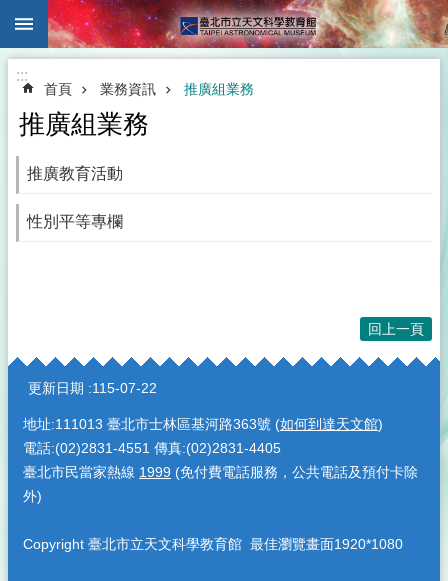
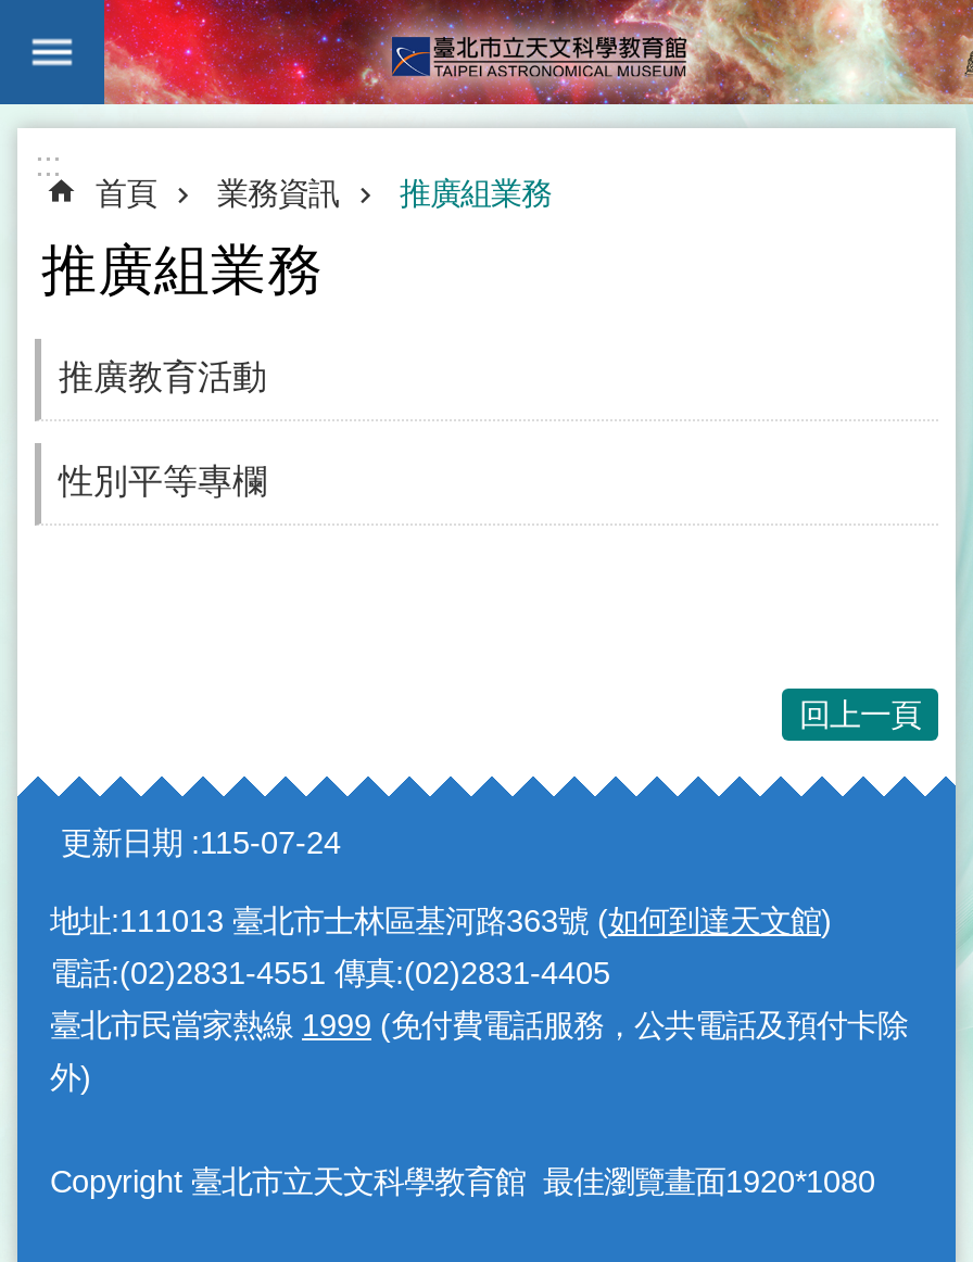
[28,380,157,396] 更新日期 115-07-22 -> [61,825,341,860] 更新日期 115-07-24

